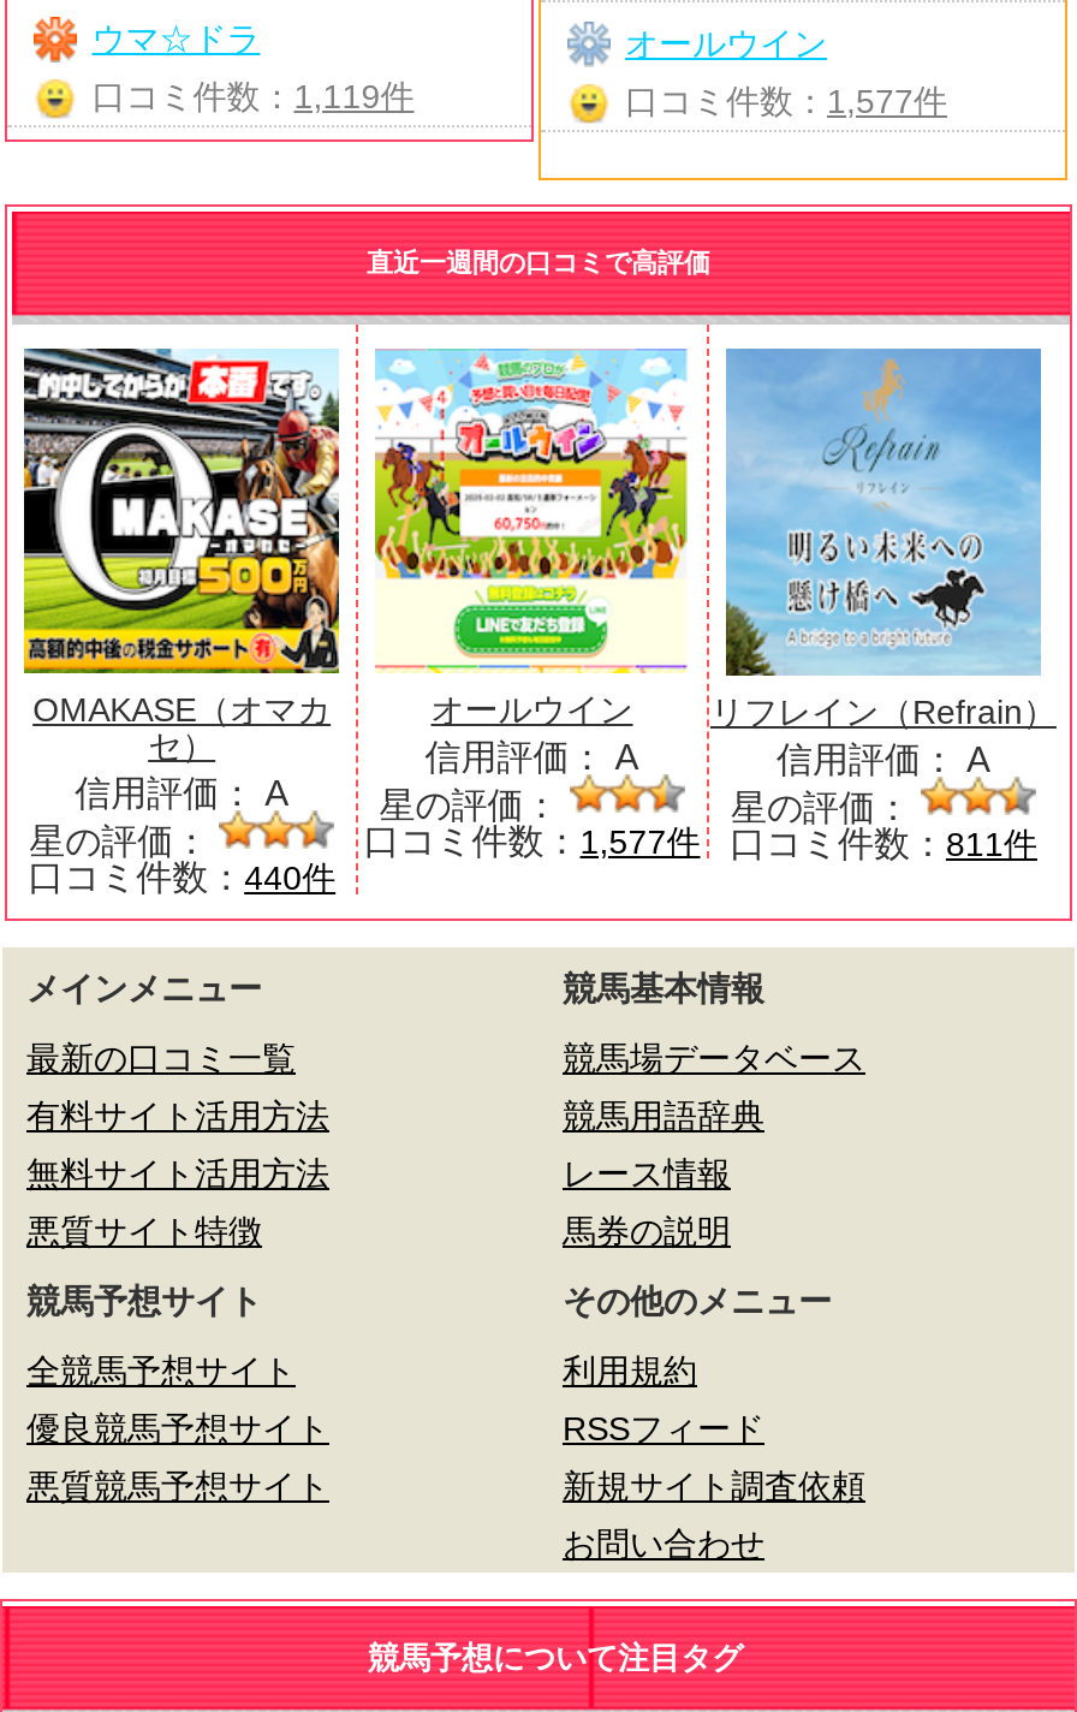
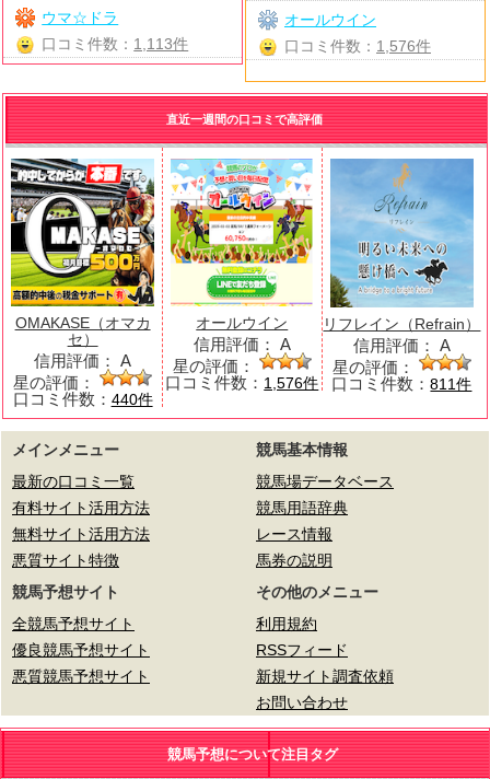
[92,77,414,115] 口コミ件数：1,119件 -> [42,35,188,53] 口コミ件数：1,113件
[625,82,947,120] 口コミ件数：1,577件 -> [284,37,431,55] 口コミ件数：1,576件
[364,820,700,861] 口コミ件数：1,577件 -> [165,373,319,392] 口コミ件数：1,576件

